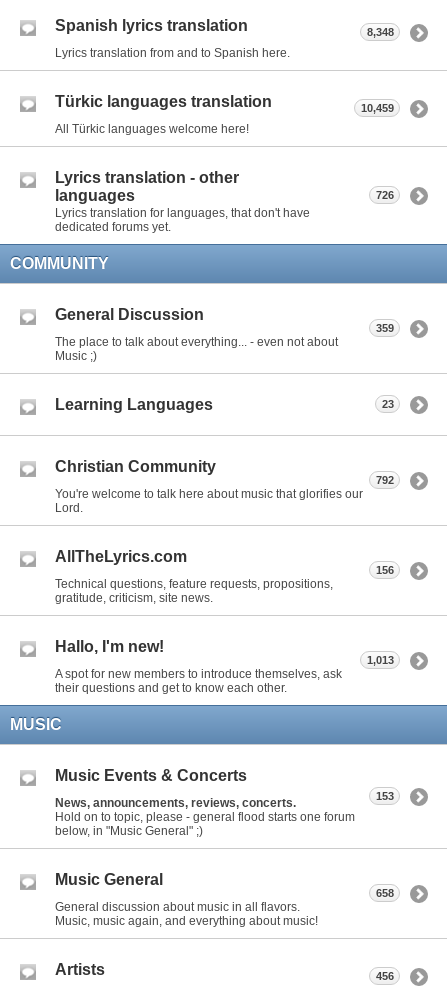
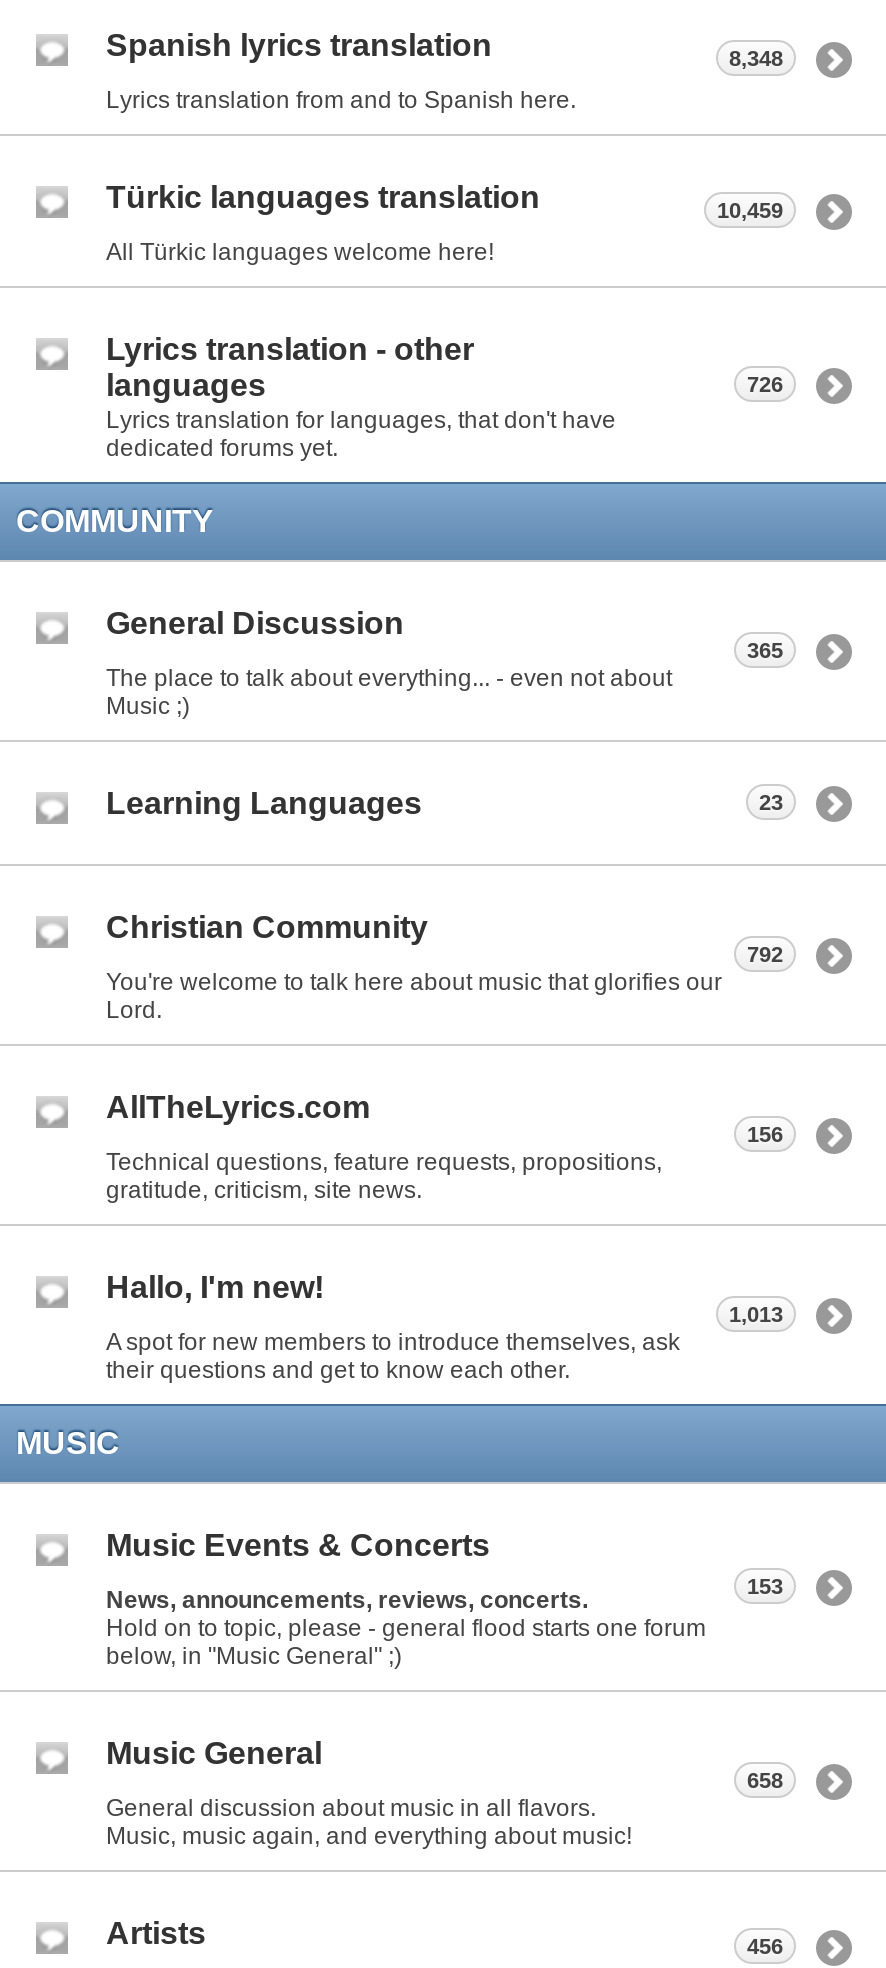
[375,322,393,334] 359 -> [747,638,783,662] 365

